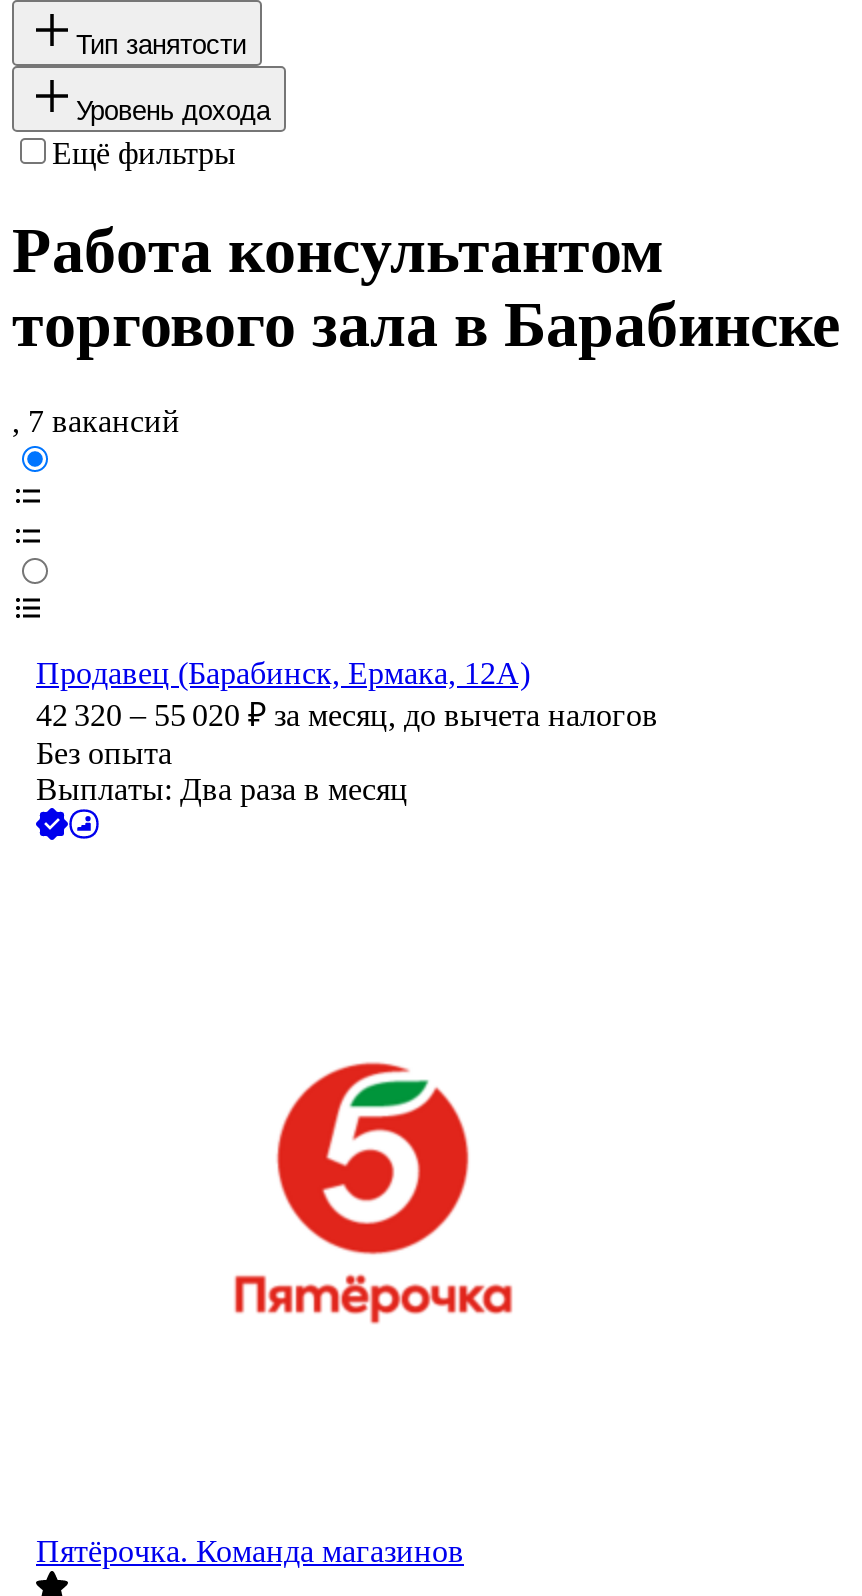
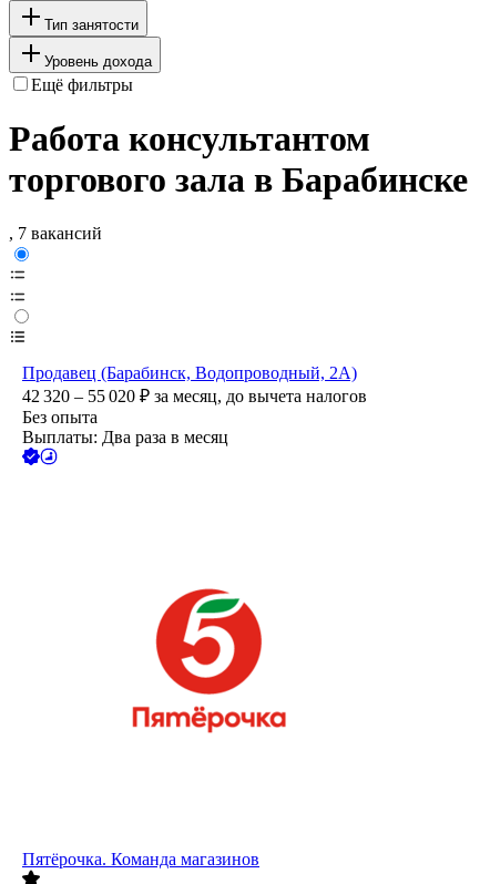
[36,657,530,691] Продавец (Барабинск, Ермака, 12А) -> [22,364,357,383] Продавец (Барабинск, Водопроводный, 2А)

